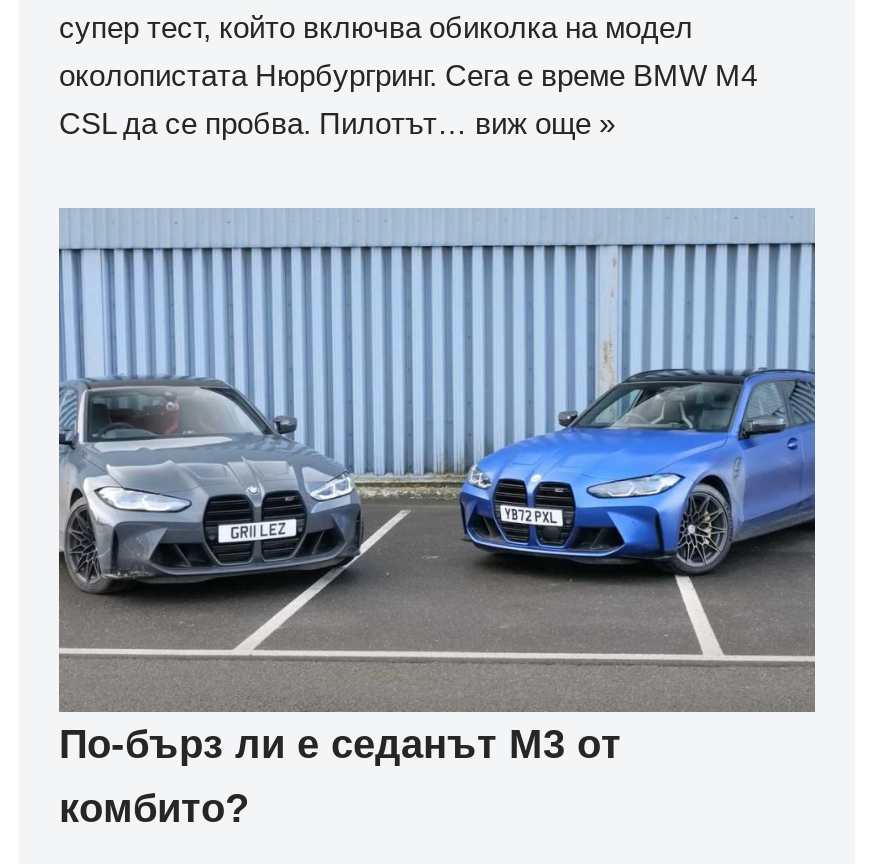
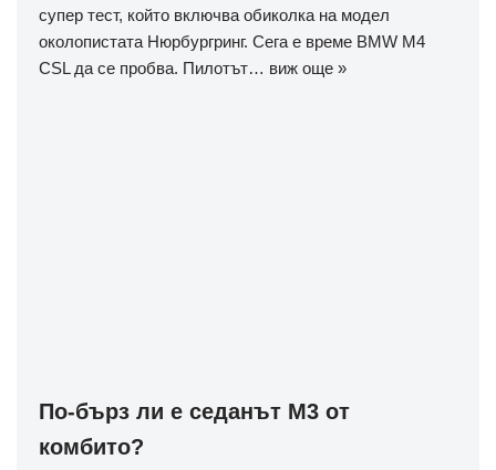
[57,208,817,714] [image] -> none

